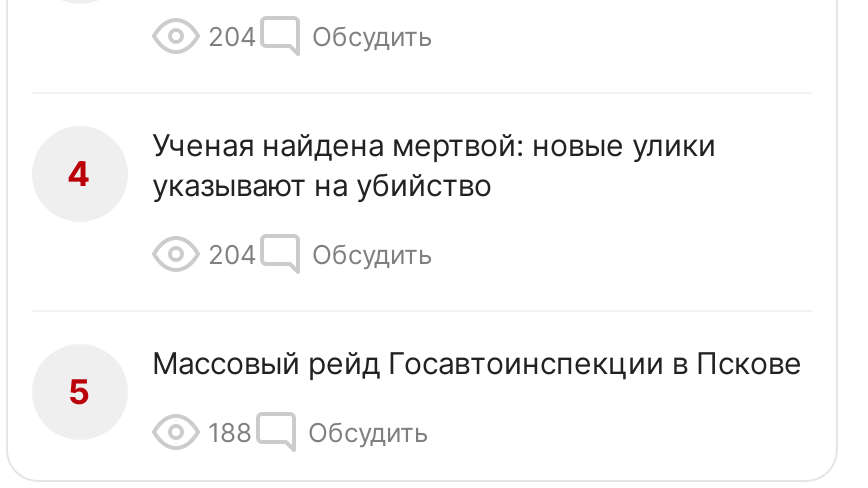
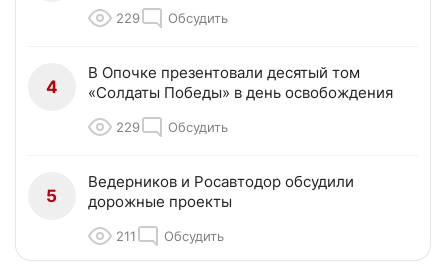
[208,20,432,52] 204 Обсудить -> [116,10,228,26] 229 Обсудить
[152,126,716,204] Ученая найдена мертвой: новые улики | указывают на убийство -> [88,63,393,102] В Опочке презентовали десятый том | «Солдаты Победы» в день освобождения
[208,238,432,270] 204 Обсудить -> [116,119,228,135] 229 Обсудить
[152,344,802,382] Массовый рейд Госавтоинспекции в Пскове -> [88,172,354,211] Ведерников и Росавтодор обсудили | дорожные проекты
[208,416,428,448] 188 Обсудить -> [116,228,224,244] 211 Обсудить

